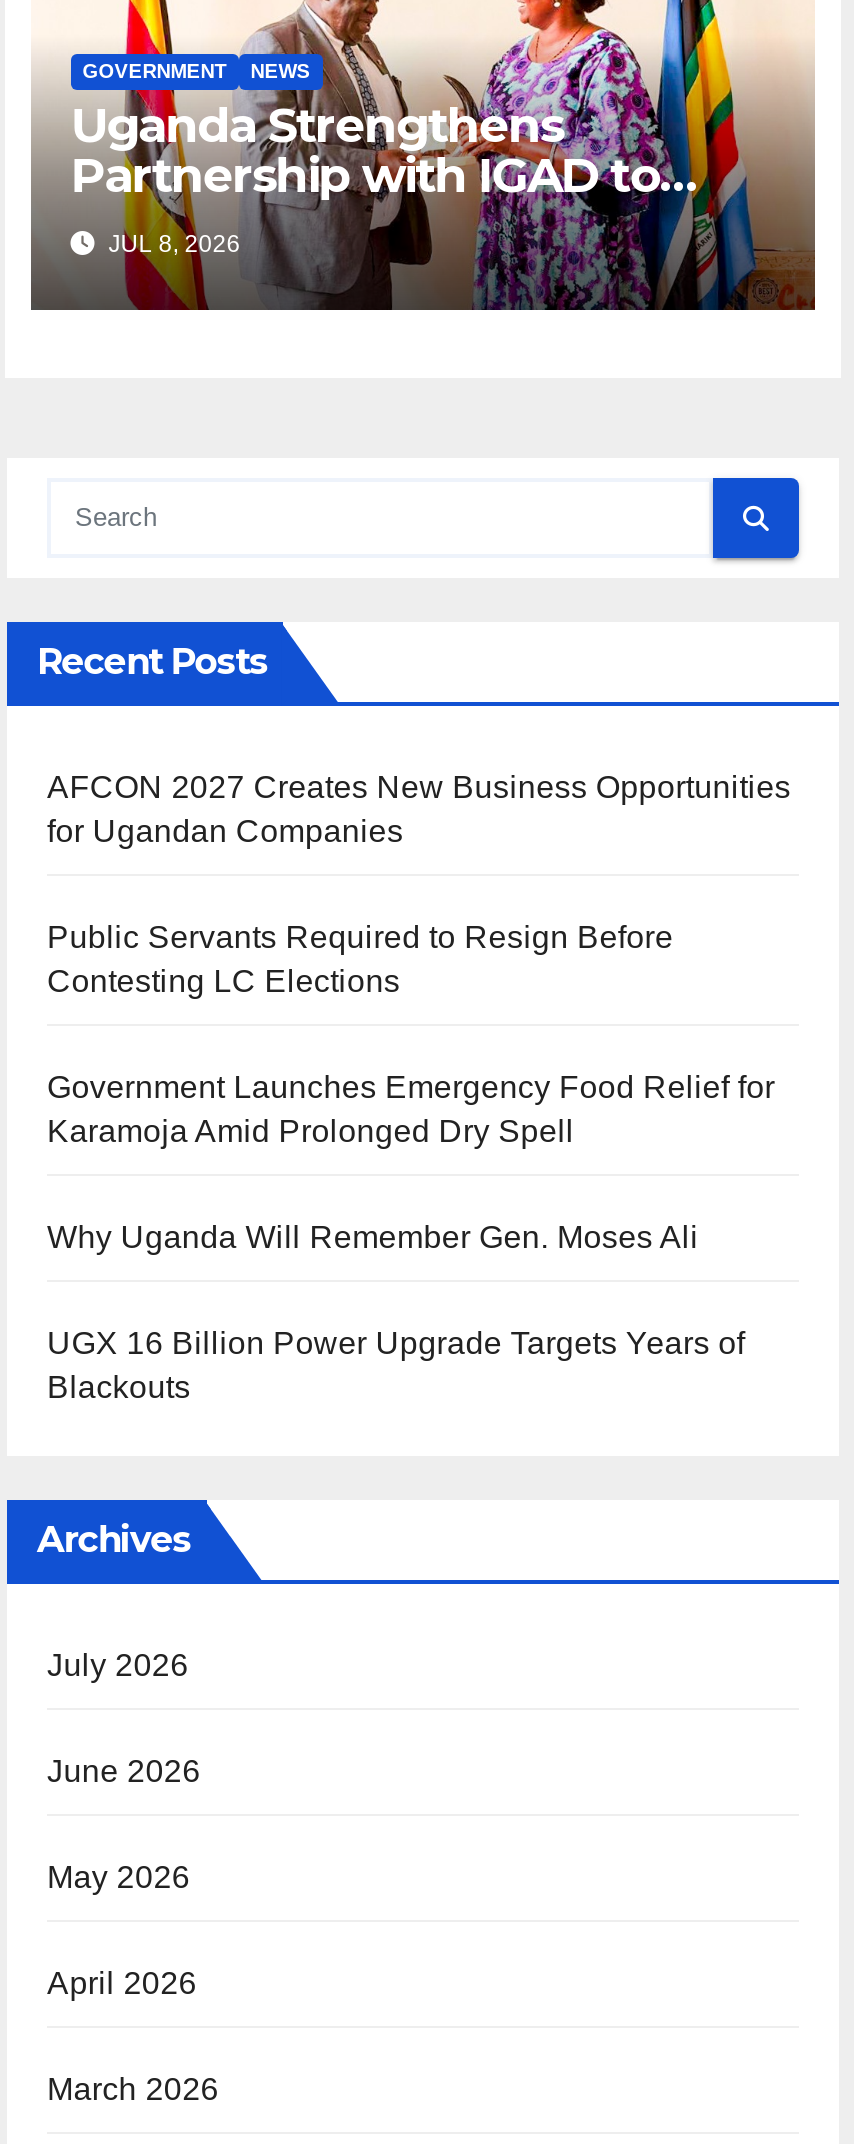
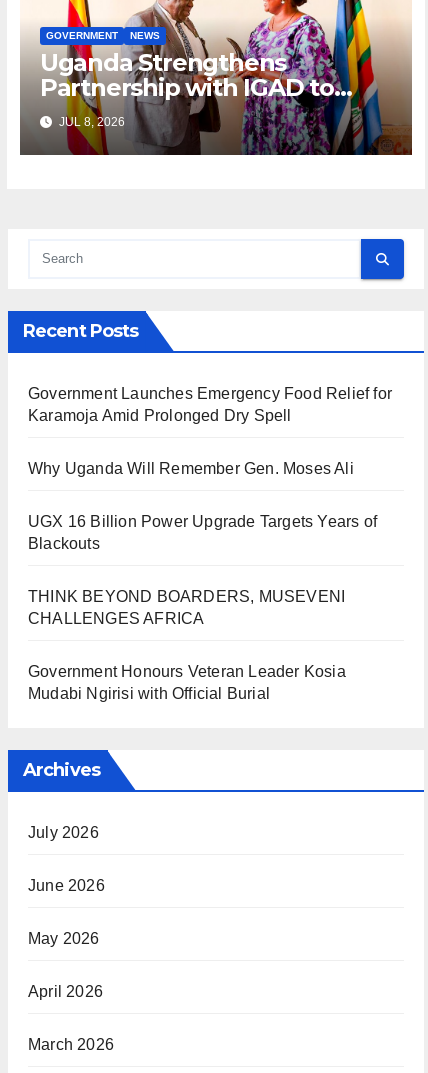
[47,771,791,999] AFCON 2027 Creates New Business Opportunities | for Ugandan Companies | Public Servants Required to Resign Before | Contesting LC Elections -> none
moved [47,1071,775,1405] -> [28,385,392,552]: Government Launches Emergency Food Relief for | Karamoja Amid Prolonged Dry Spell | Why Uganda Will Remember Gen. Moses Ali | UGX 16 Billion Power Upgrade Targets Years of | Blackouts
none -> [28,588,346,702] THINK BEYOND BOARDERS, MUSEVENI | CHALLENGES AFRICA | Government Honours Veteran Leader Kosia | Mudabi Ngirisi with Official Burial

